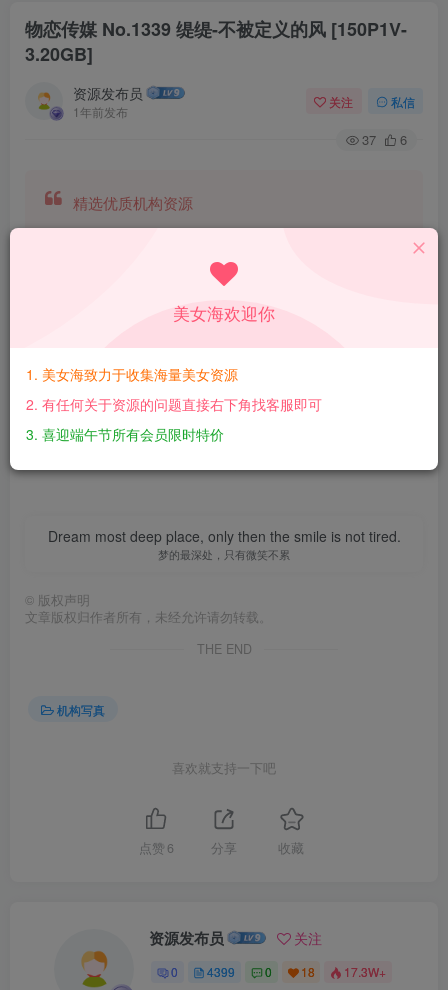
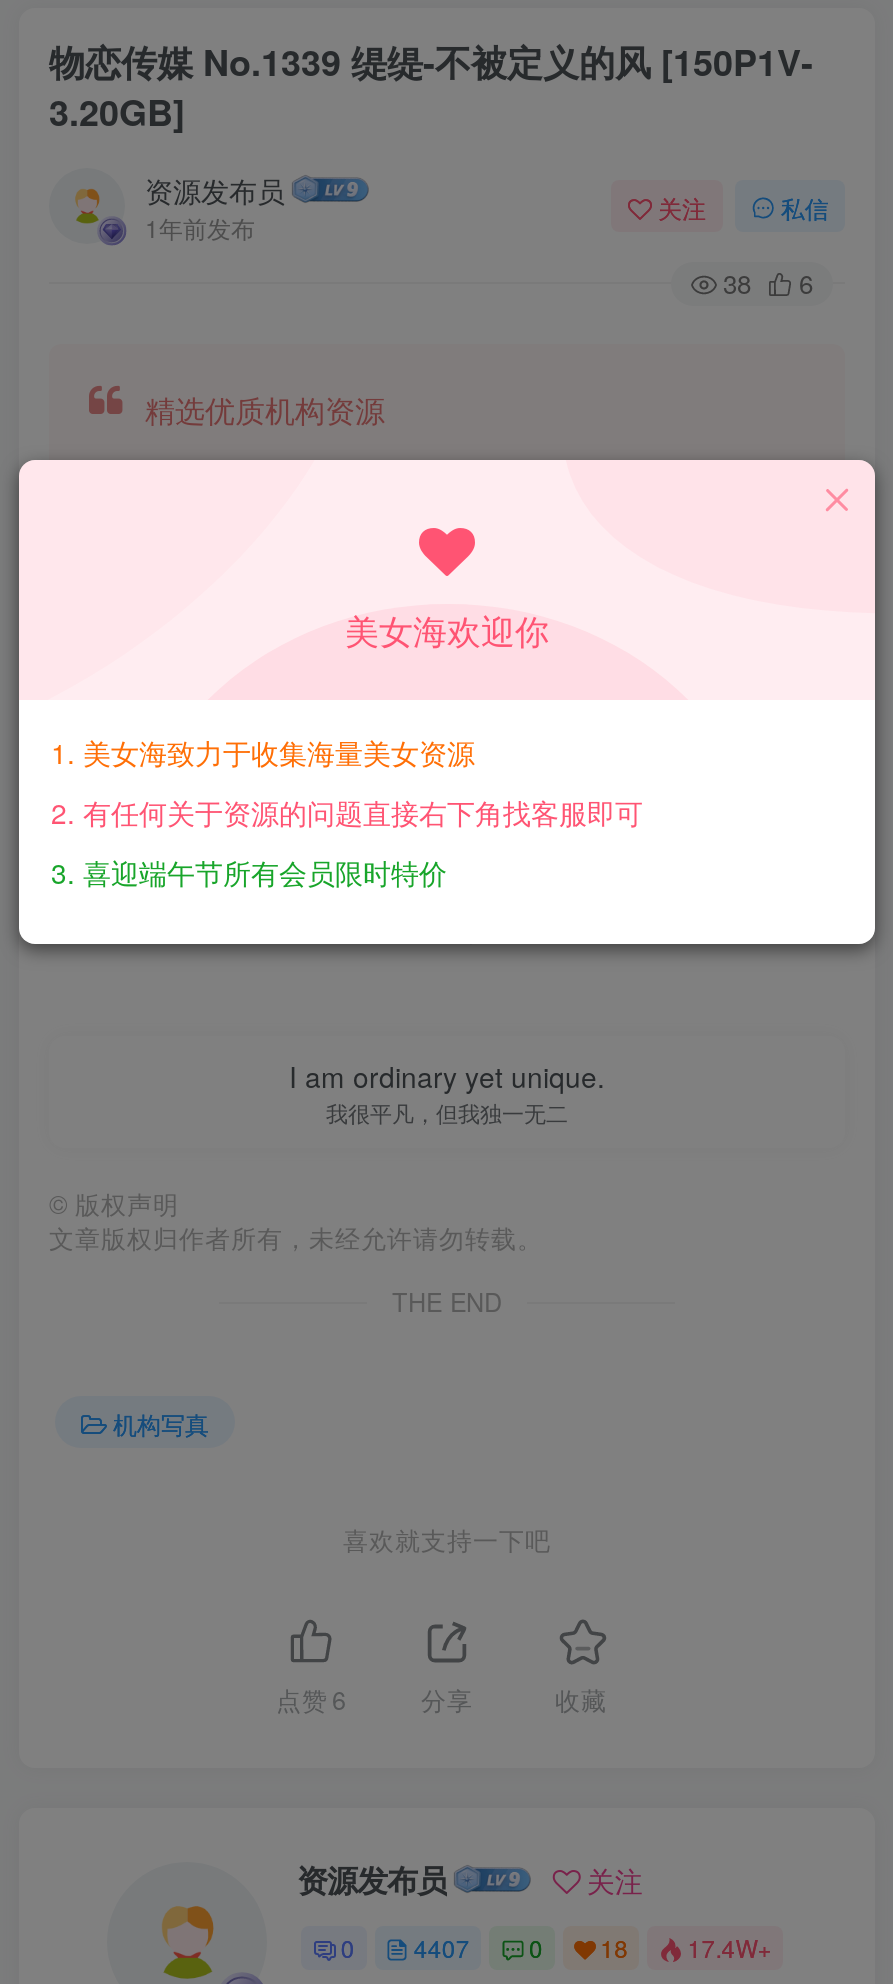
[362,130,407,149] 37 6 -> [723,264,813,302] 38 6
[47,526,400,562] Dream most deep place, only then the smile is not tired. | 梦的最深处，只有微笑不累 -> [289,1056,605,1128] I am ordinary yet unique. | 我很平凡，但我独一无二
[207,963,235,980] 4399 -> [414,1931,470,1965] 4407
[344,963,386,980] 17.3W+ -> [687,1931,771,1965] 17.4W+

